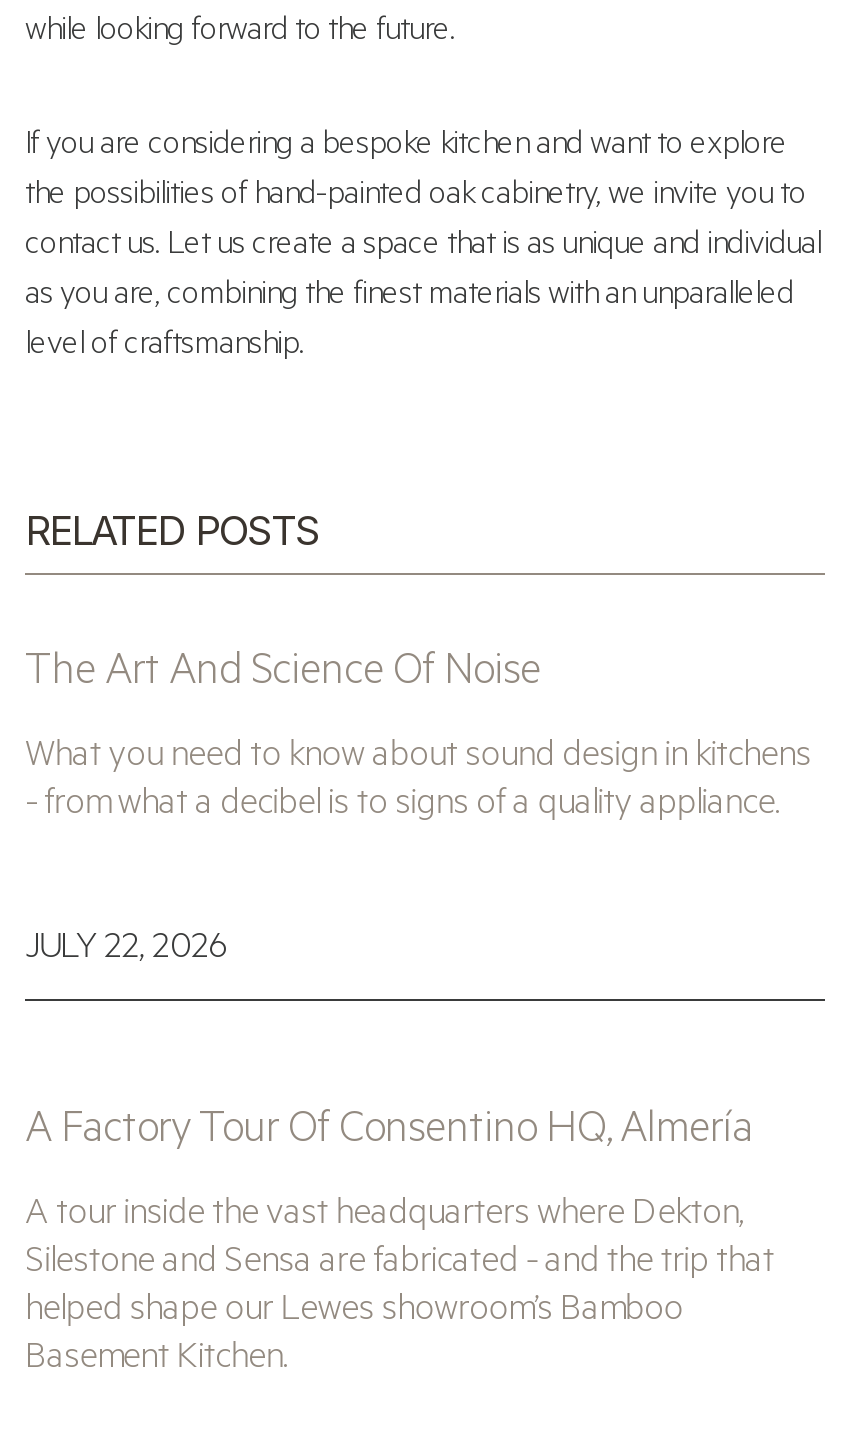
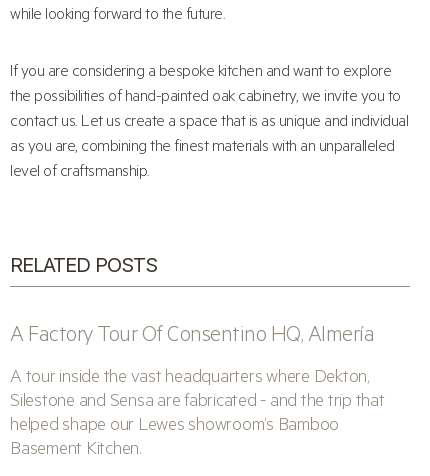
[25,637,811,967] The Art And Science Of Noise | What you need to know about sound design in kitchens | - from what a decibel is to signs of a quality appliance. | JULY 22, 2026 -> none

